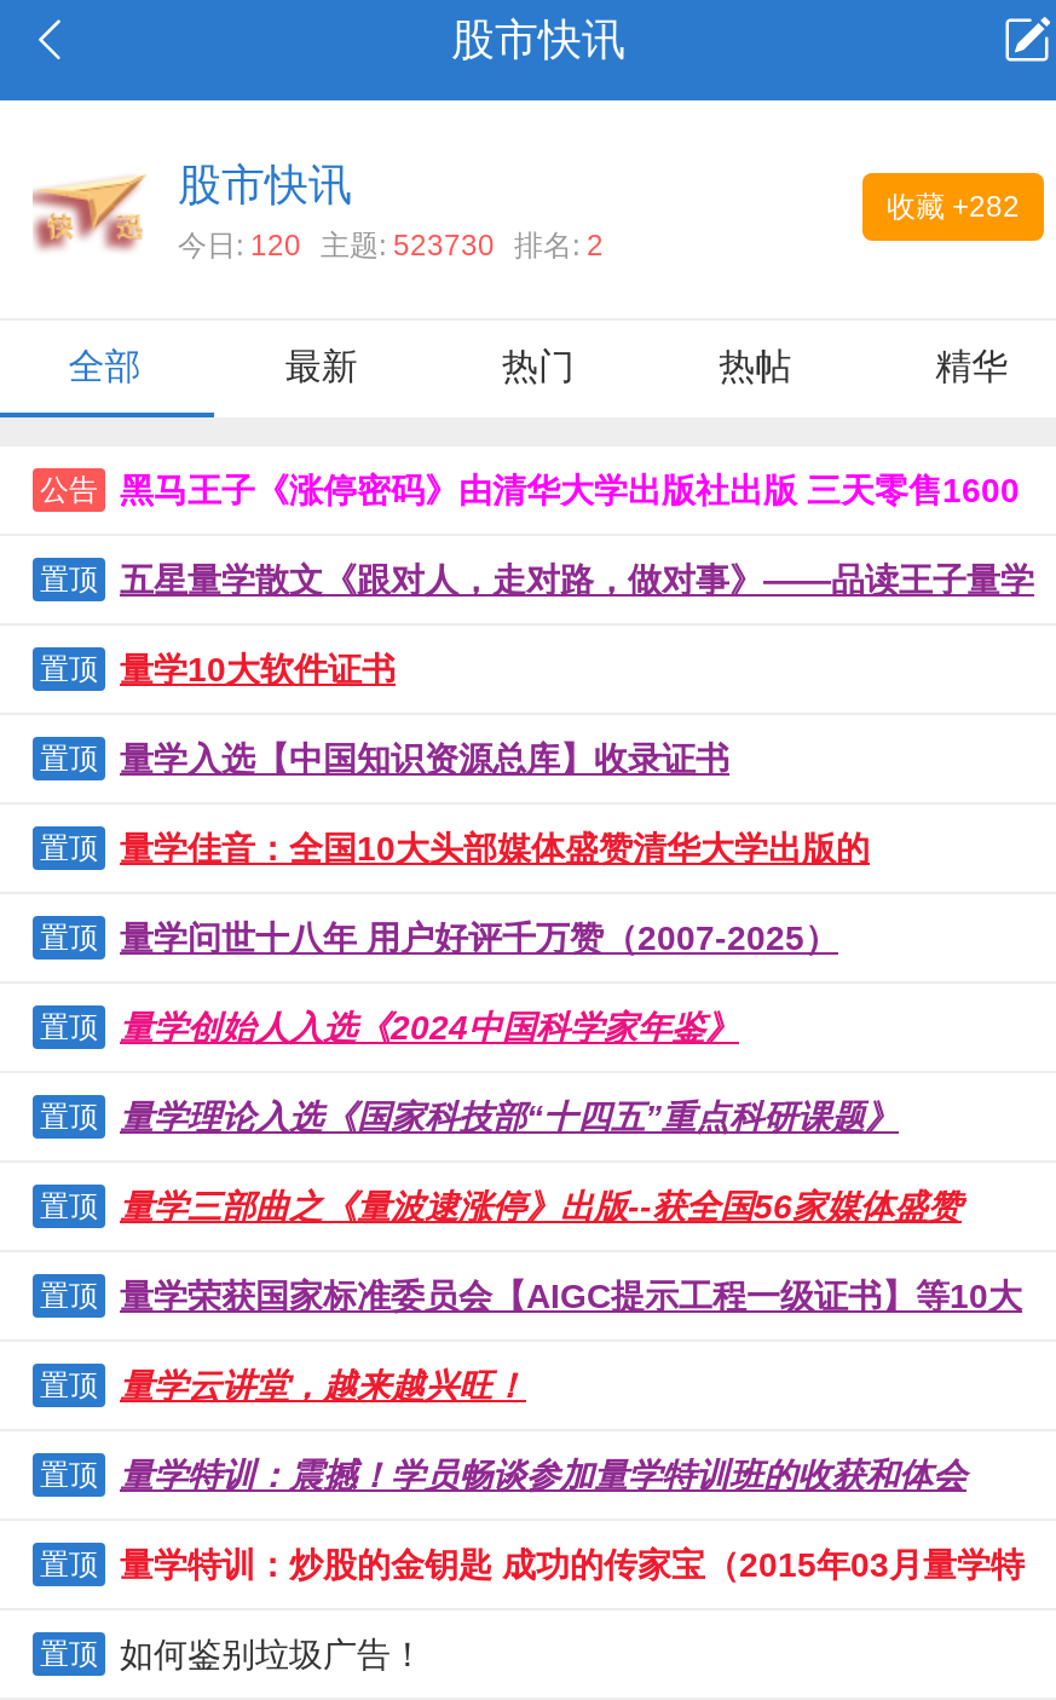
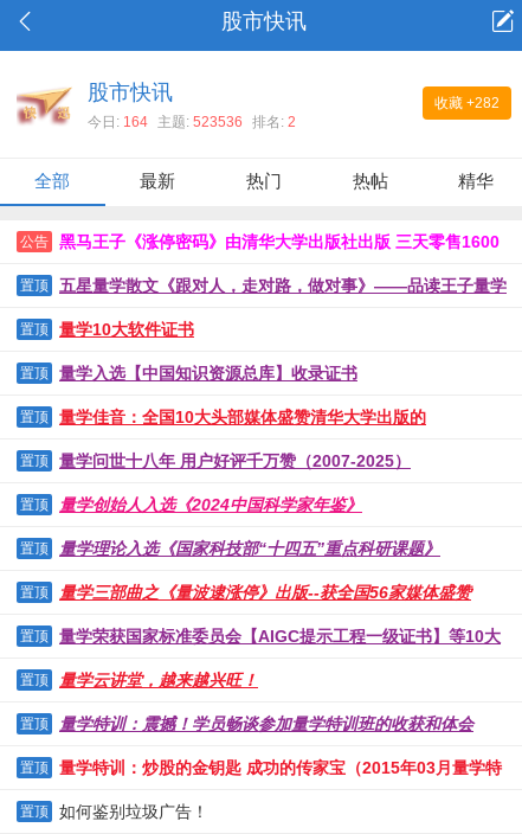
[178,229,604,263] 今日: 120 主题: 523730 排名: 2 -> [88,114,296,130] 今日: 164 主题: 523536 排名: 2

